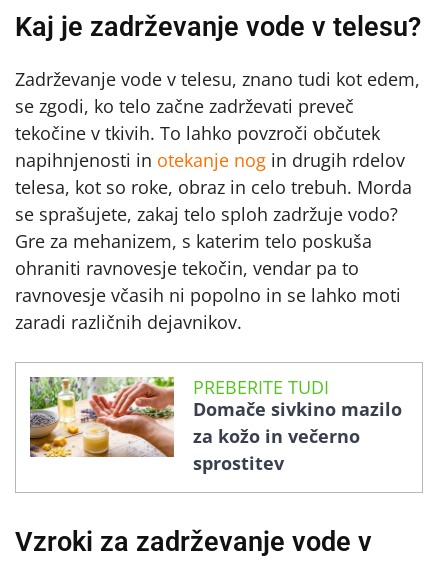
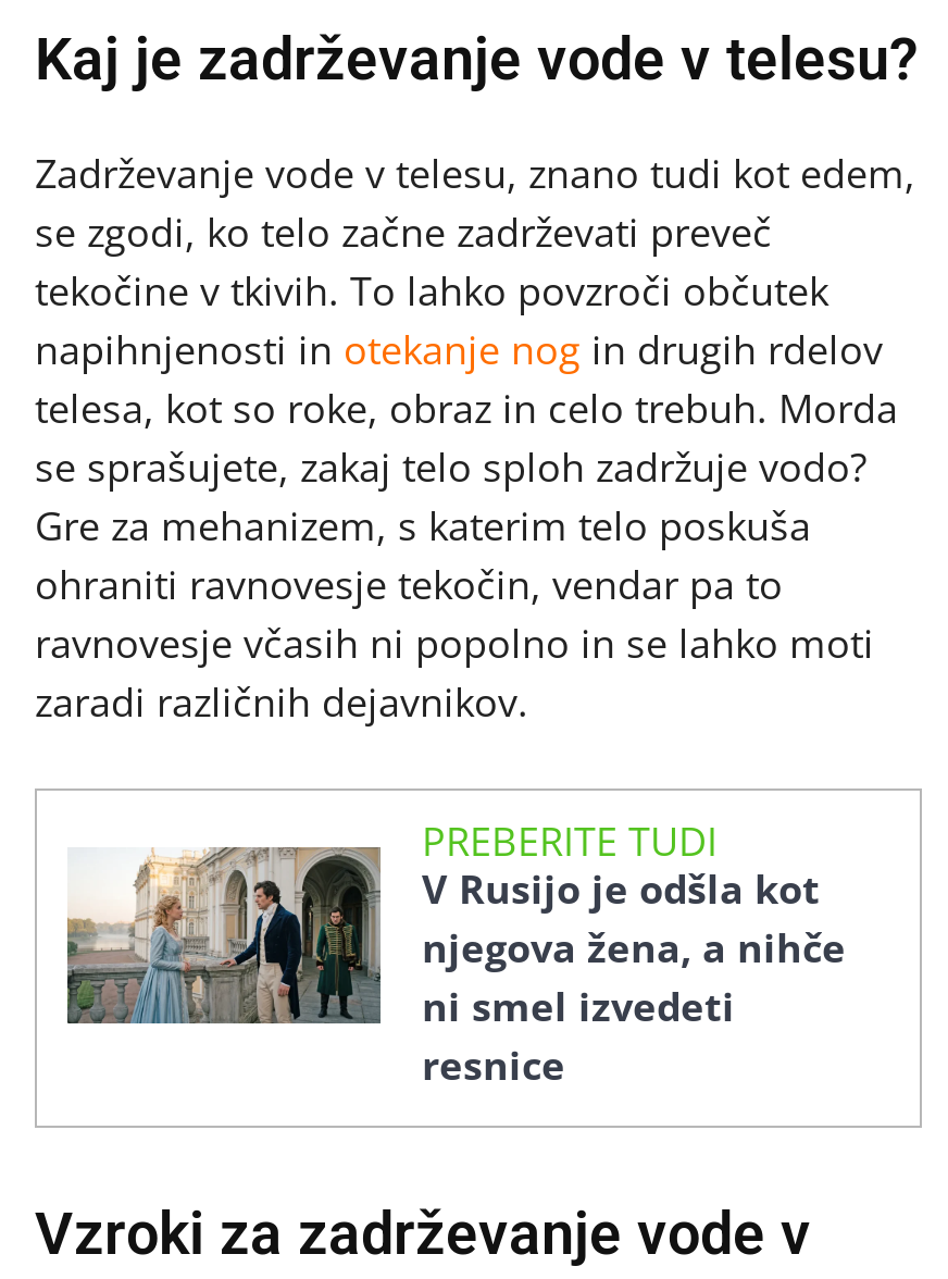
[29,376,402,475] [image] | Domače sivkino mazilo | za kožo in večerno | sprostitev -> [67,821,846,1091] [image] | V Rusijo je odšla kot | njegova žena, a nihče | ni smel izvedeti | resnice

